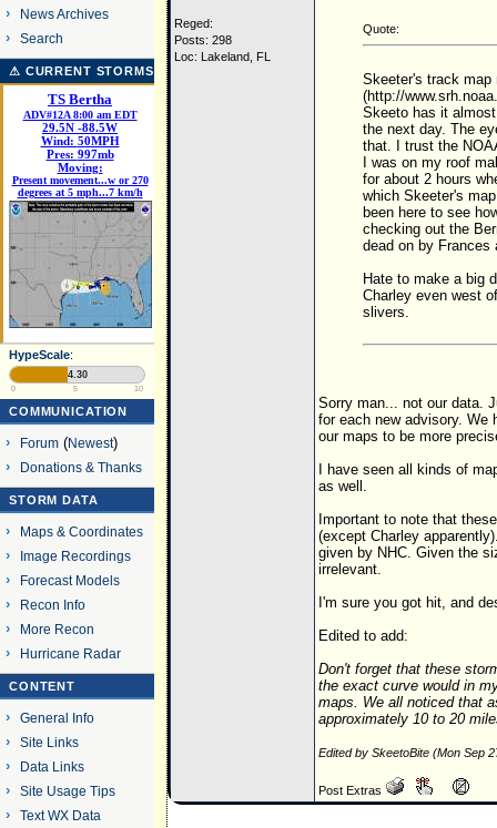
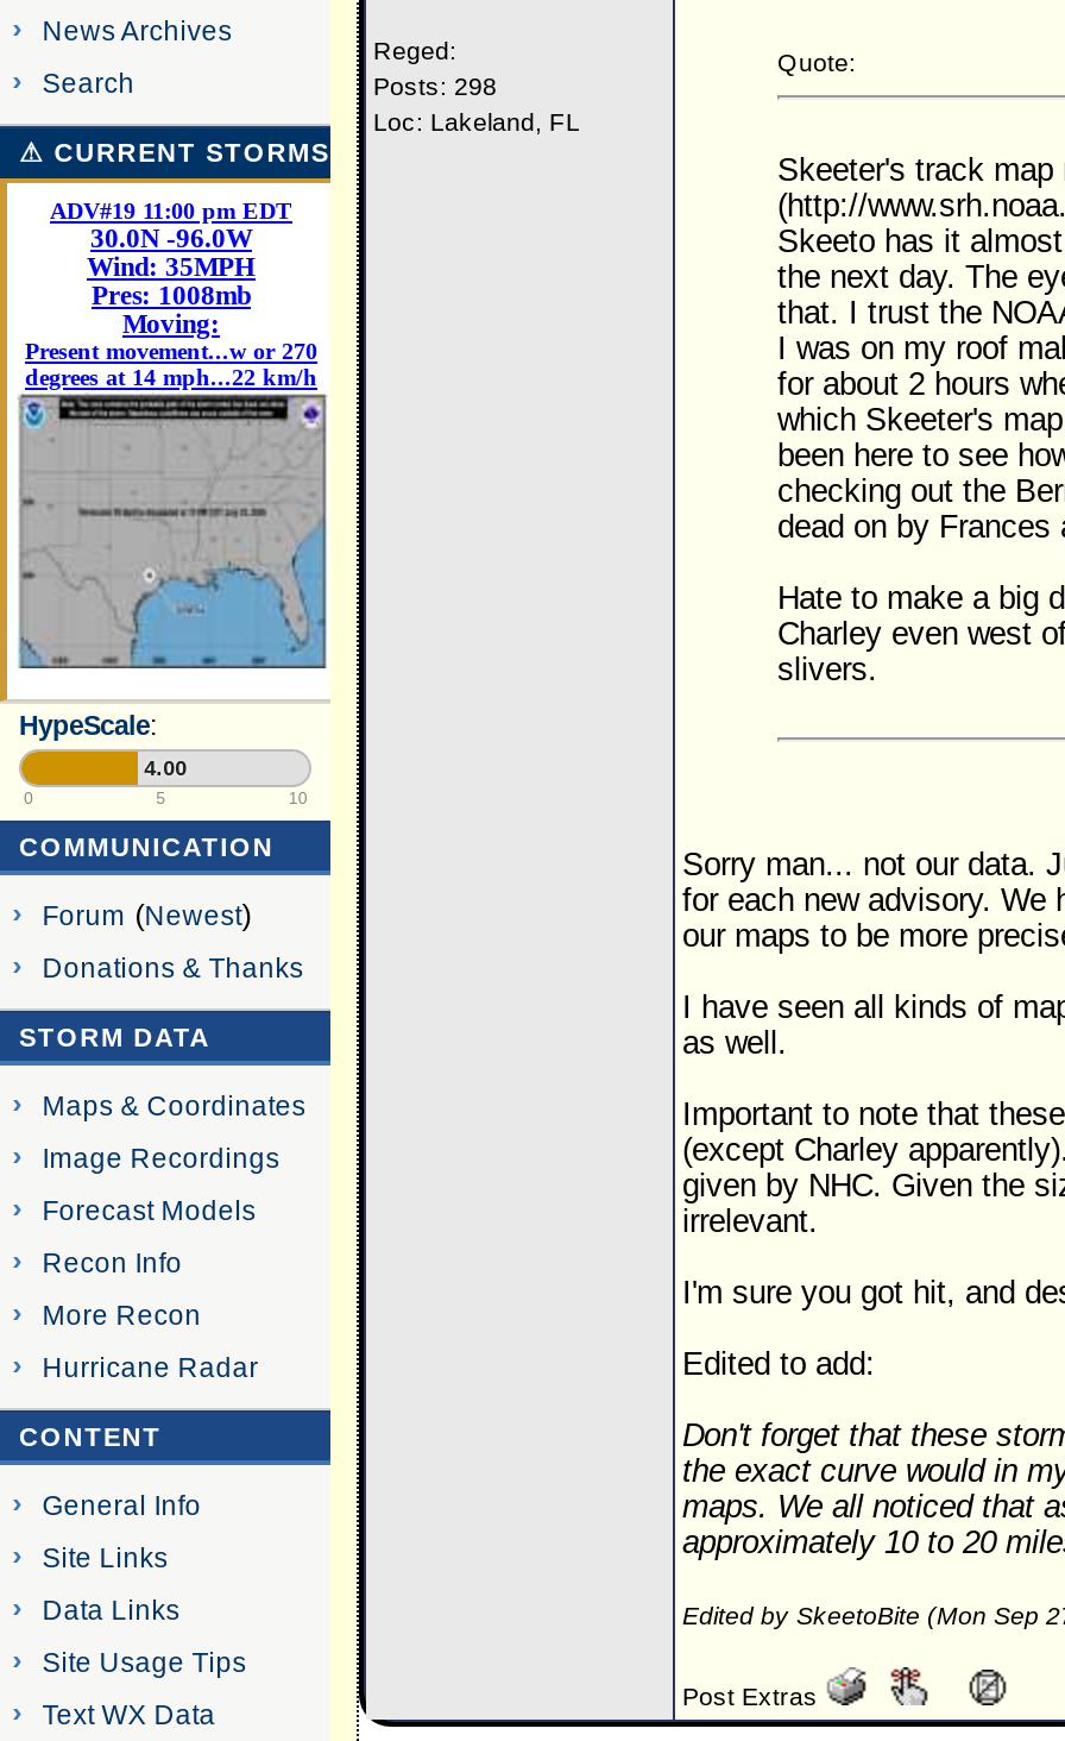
[23,92,137,161] TS Bertha | ADV#12A 8:00 am EDT | 29.5N-88.5W | Wind:50MPH | Pres:997mb -> [50,197,292,309] ADV#19 11:00 pm EDT | 30.0N-96.0W | Wind:35MPH | Pres:1008mb
[17,186,143,198] degrees at 5 mph...7 km/h -> [25,364,317,390] degrees at 14 mph...22 km/h
[61,247,152,306] [image] -> [78,507,323,621] [image]
[67,369,87,380] 4.30 -> [144,756,187,780] 4.00

